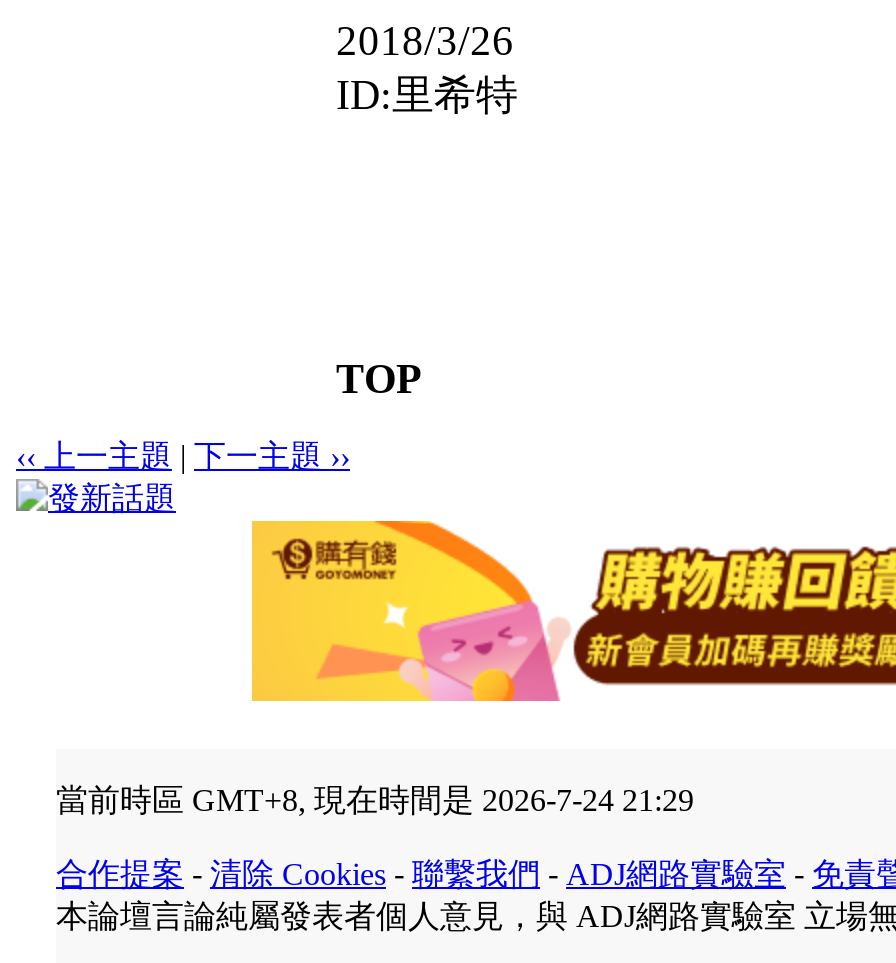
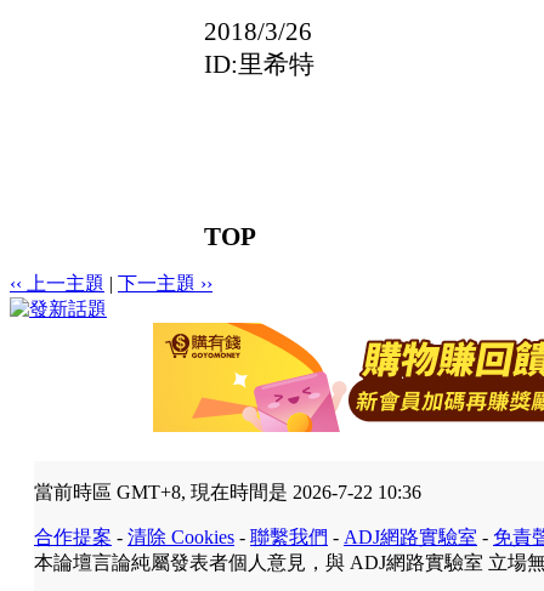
[56,783,694,817] 當前時區 GMT+8, 現在時間是 2026-7-24 21:29 -> [34,482,421,502] 當前時區 GMT+8, 現在時間是 2026-7-22 10:36

